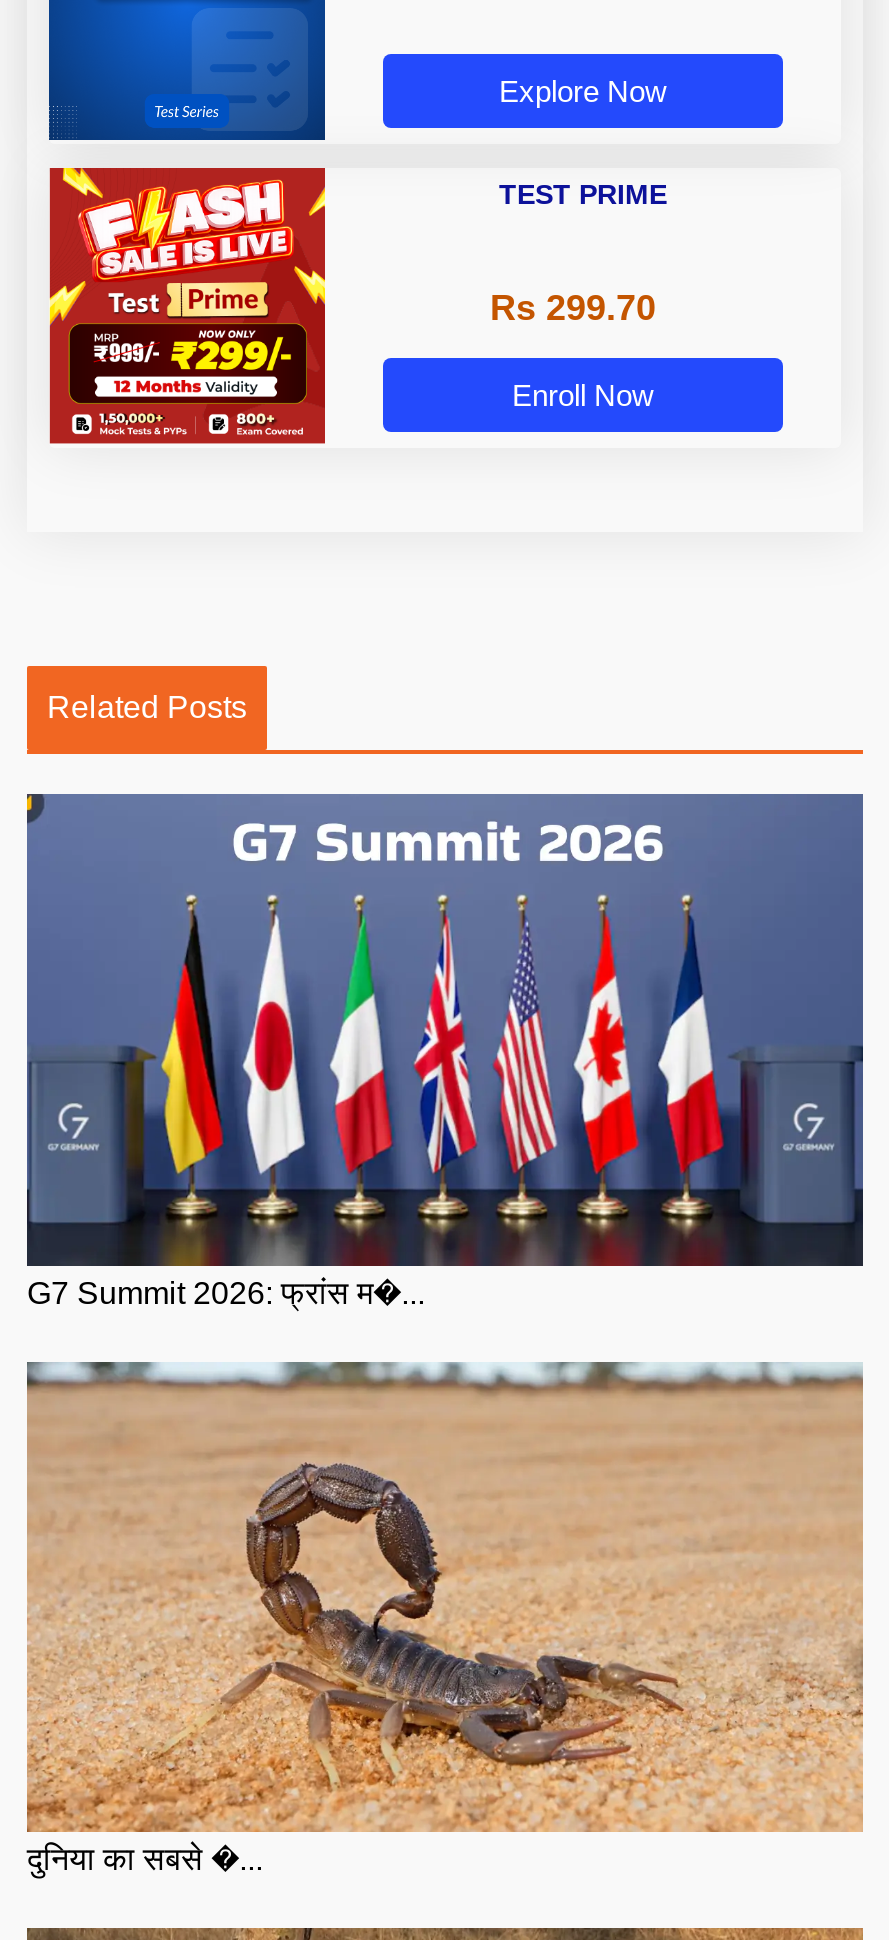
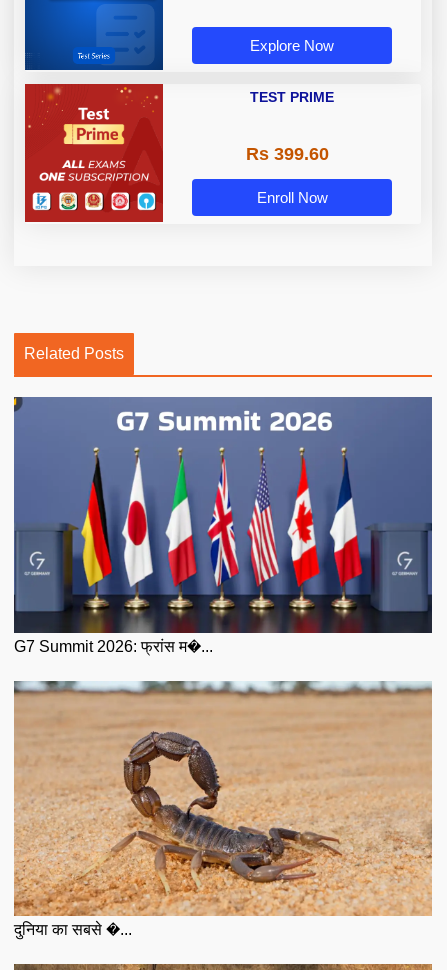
[47,166,327,438] [image] -> [24,83,164,217] [image]
[490,288,656,328] Rs 299.70 -> [245,144,328,164] Rs 399.60

